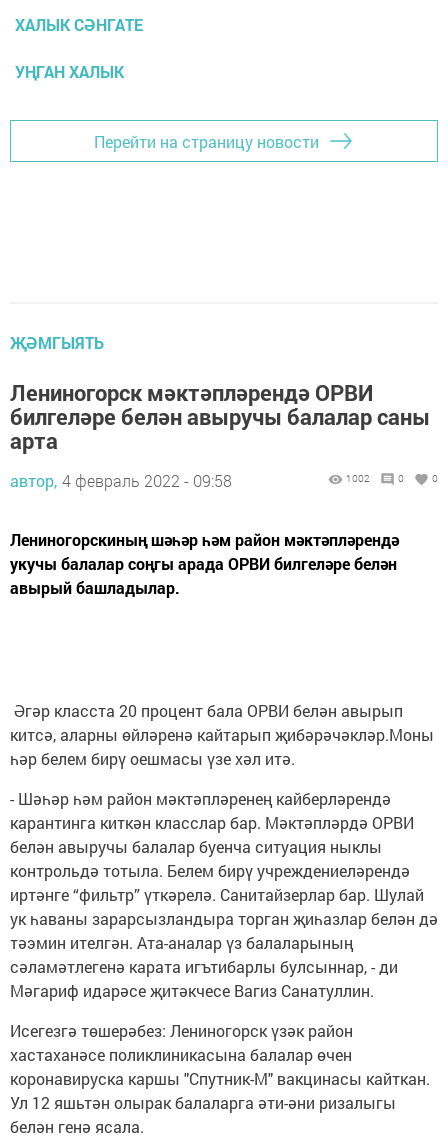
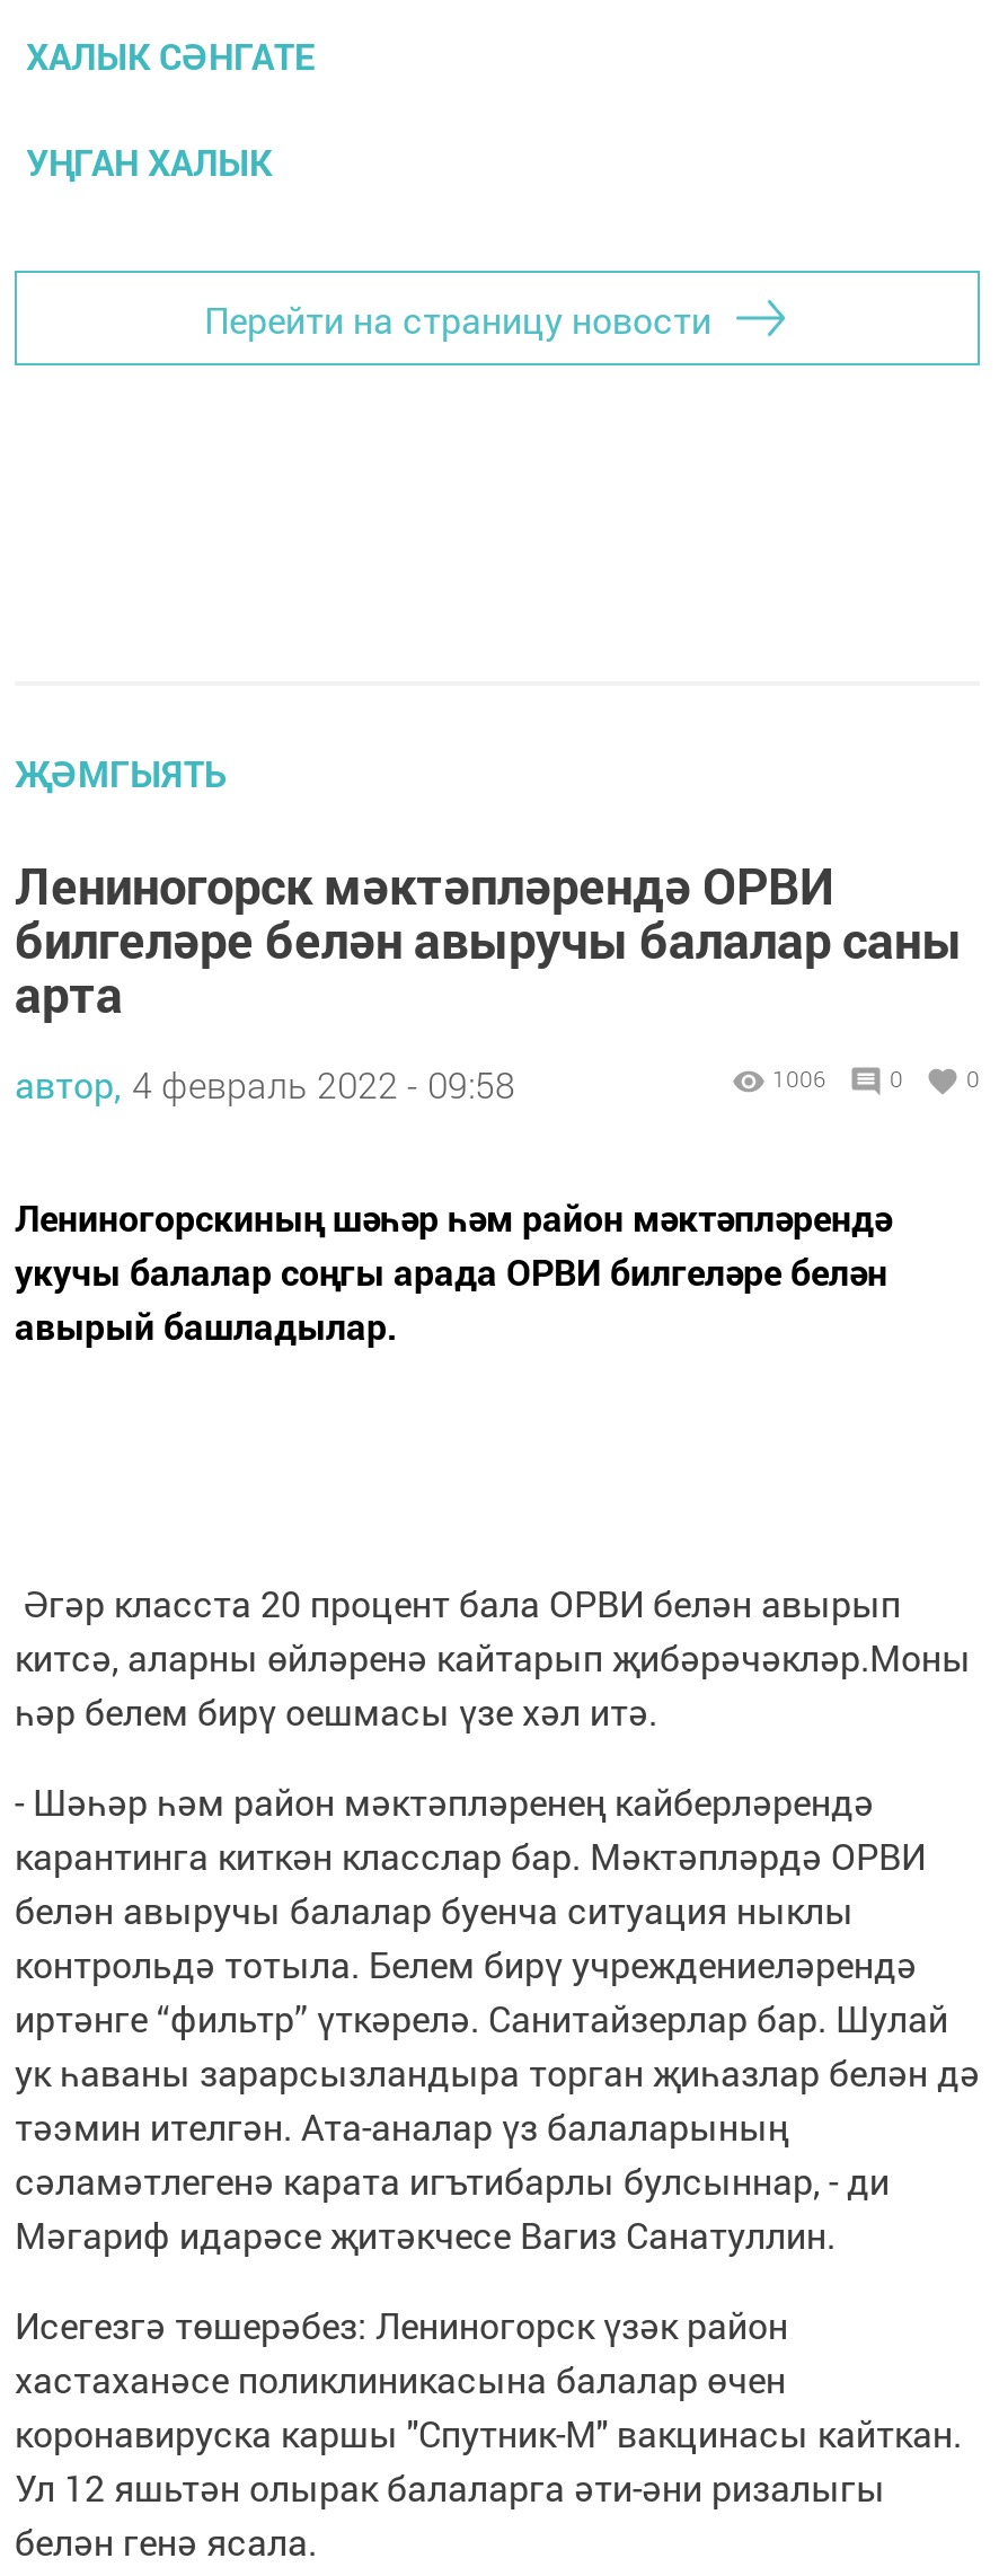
[346,472,370,485] 1002 -> [772,1065,826,1095] 1006

